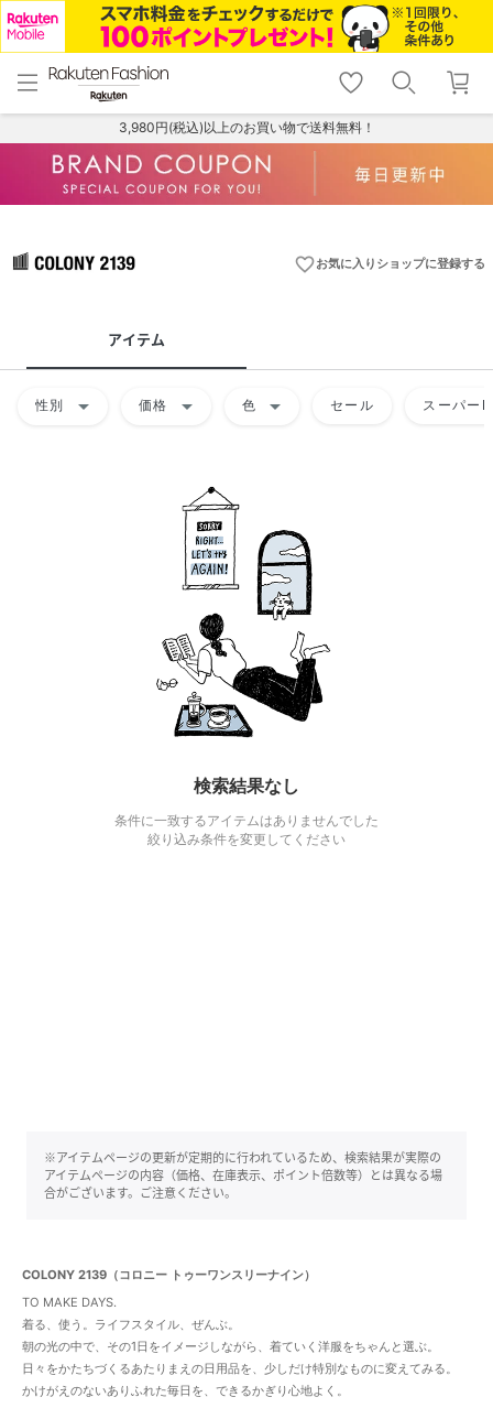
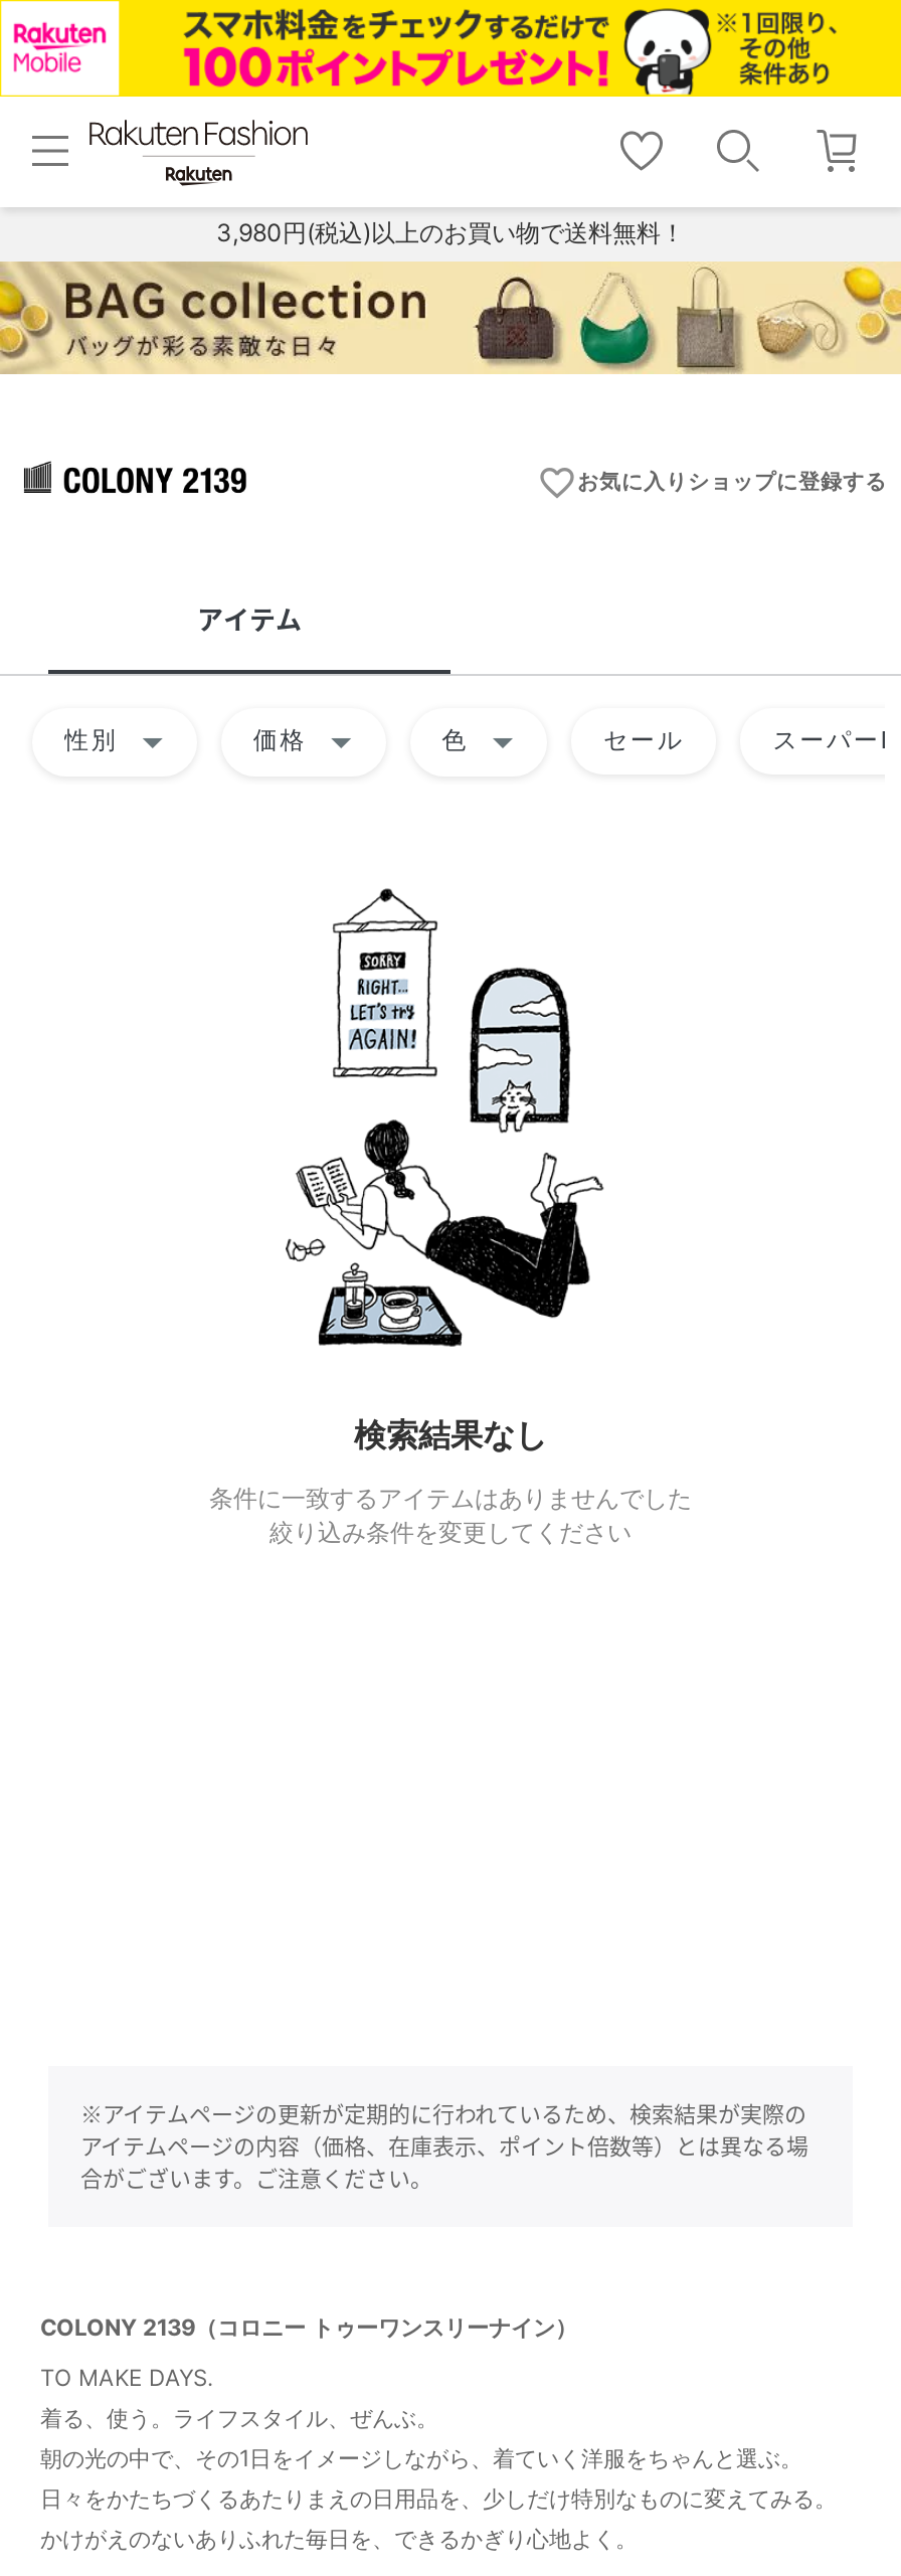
[3,142,490,206] [image] -> [6,262,895,374] [image]

